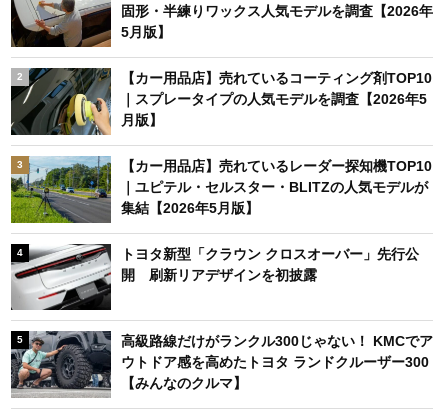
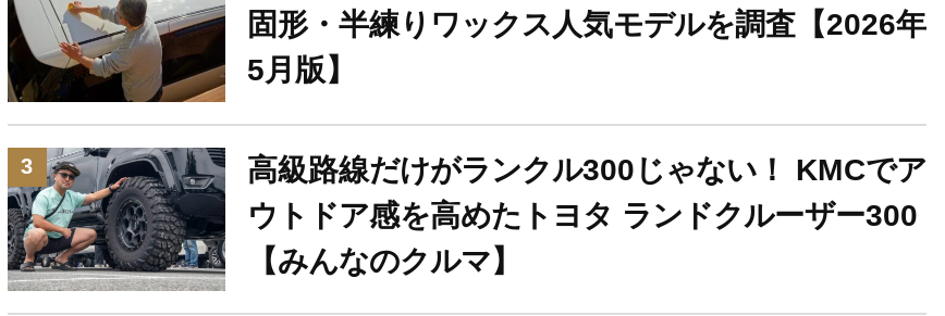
[11,67,432,136] [image] | 2 | 【カー用品店】売れているコーティング剤TOP10 | ｜スプレータイプの人気モデルを調査【2026年5 | 月版】 -> none
[10,156,432,282] [image] | 【カー用品店】売れているレーダー探知機TOP10 | ｜ユピテル・セルスター・BLITZの人気モデルが | 集結【2026年5月版】 | 4 | トヨタ新型「クラウン クロスオーバー」先行公 | 開 刷新リアデザインを初披露 -> none
[11,244,112,345] [image] | 5 -> none

